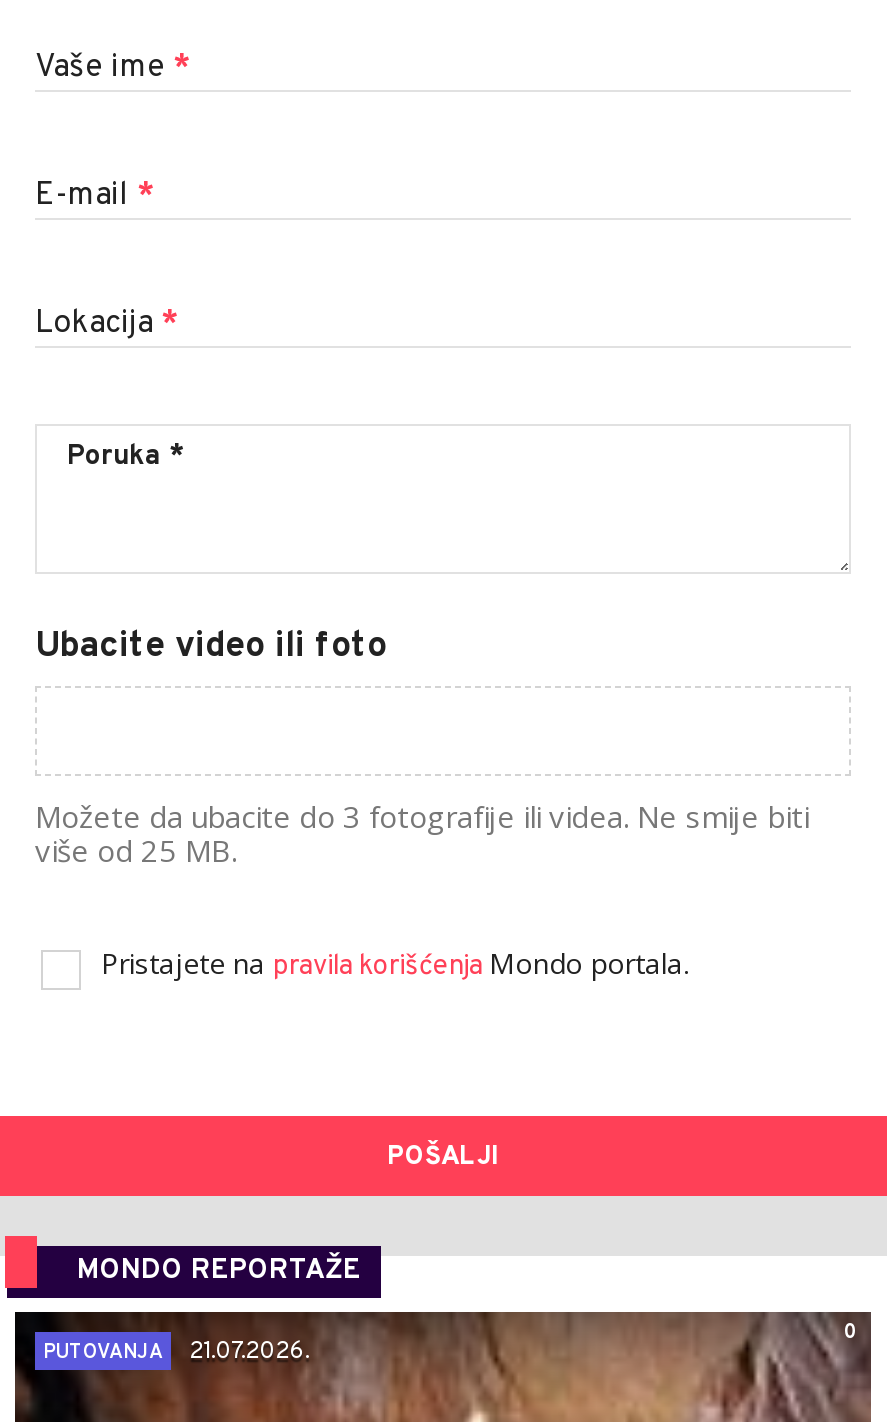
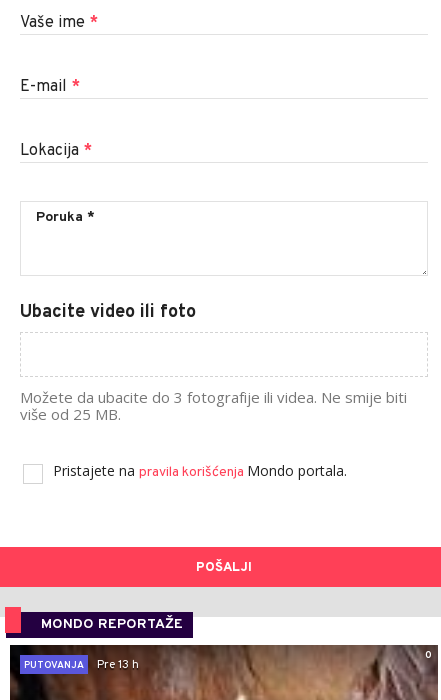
[43,1335,309,1367] PUTOVANJA 21.07.2026. -> [24,657,139,673] PUTOVANJA Pre 13 h

